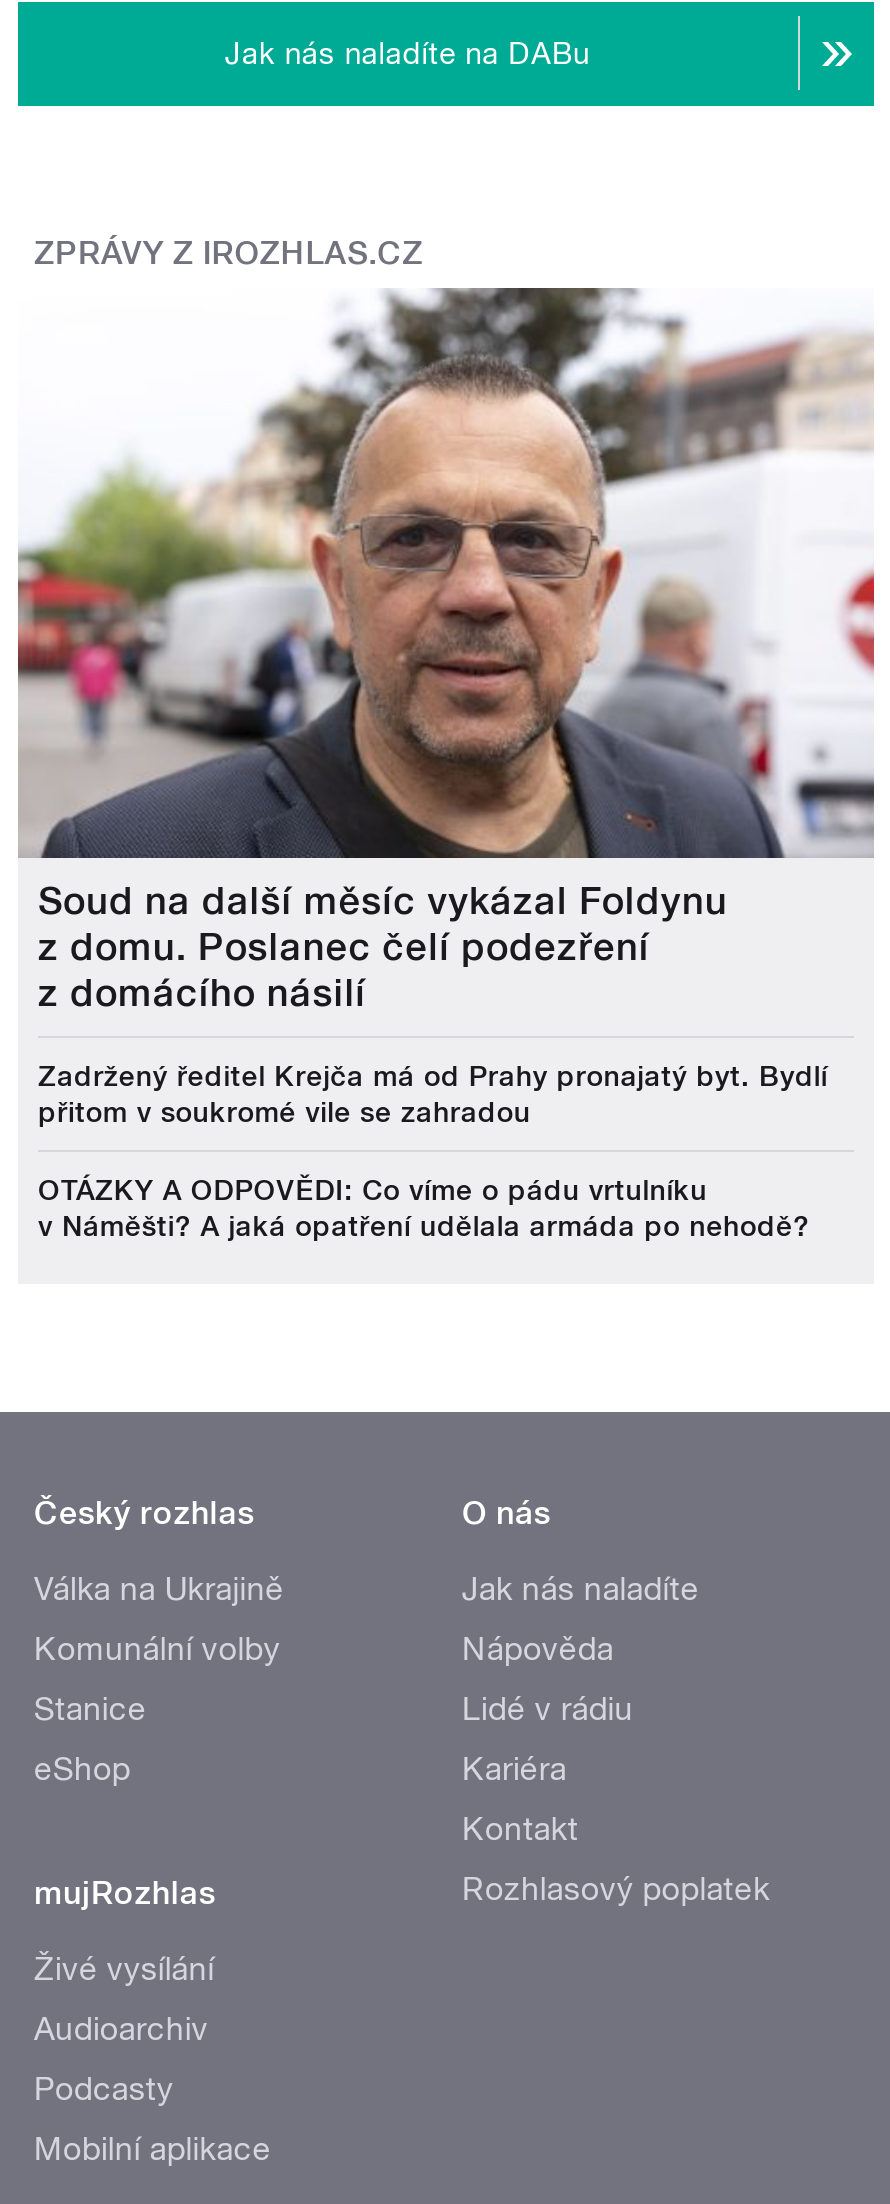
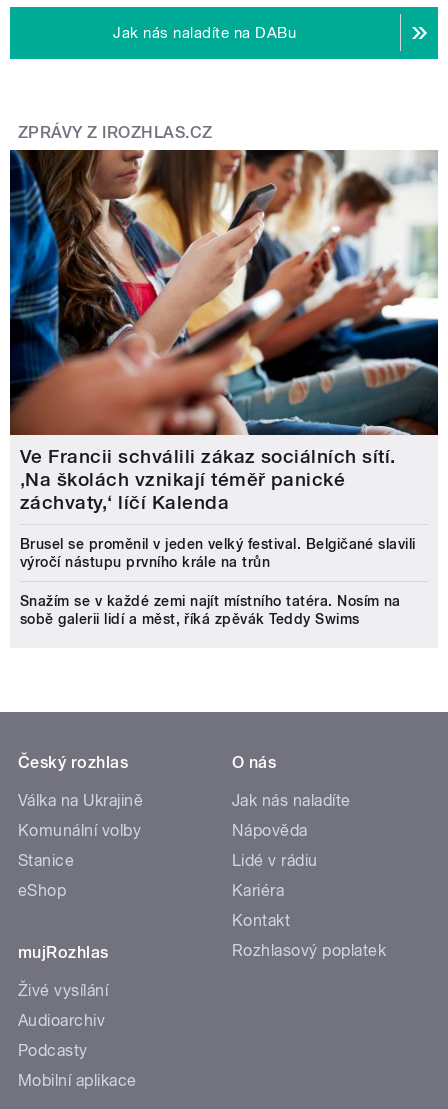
[16,288,876,1016] [image] | Soud na další měsíc vykázal Foldynu | z domu. Poslanec čelí podezření | z domácího násilí -> [9,149,439,514] [image] | Ve Francii schválili zákaz sociálních sítí. | ‚Na školách vznikají téměř panické | záchvaty,‘ líčí Kalenda
[38,1060,828,1128] Zadržený ředitel Krejča má od Prahy pronajatý byt. Bydlí | přitom v soukromé vile se zahradou -> [20,536,416,570] Brusel se proměnil v jeden velký festival. Belgičané slavili | výročí nástupu prvního krále na trůn
[38,1174,810,1242] OTÁZKY A ODPOVĚDI: Co víme o pádu vrtulníku | v Náměšti? A jaká opatření udělala armáda po nehodě? -> [20,593,401,627] Snažím se v každé zemi najít místního tatéra. Nosím na | sobě galerii lidí a měst, říká zpěvák Teddy Swims

